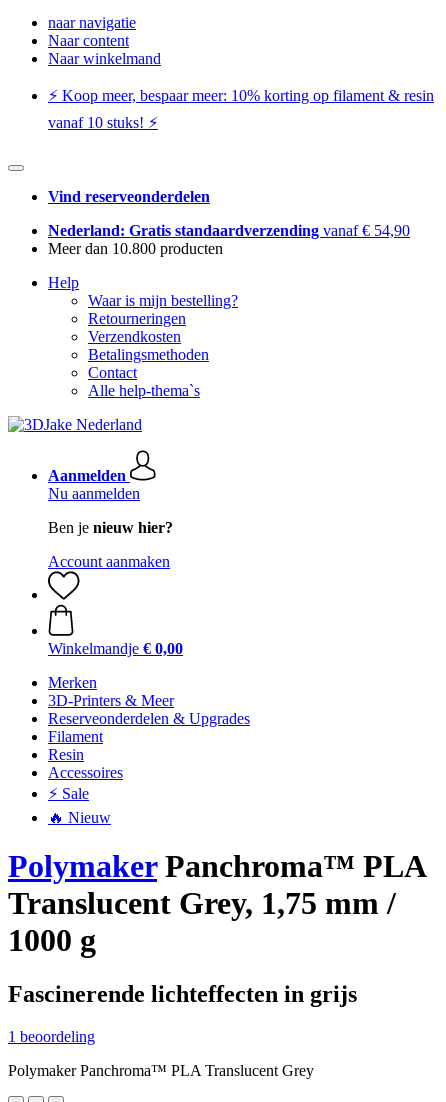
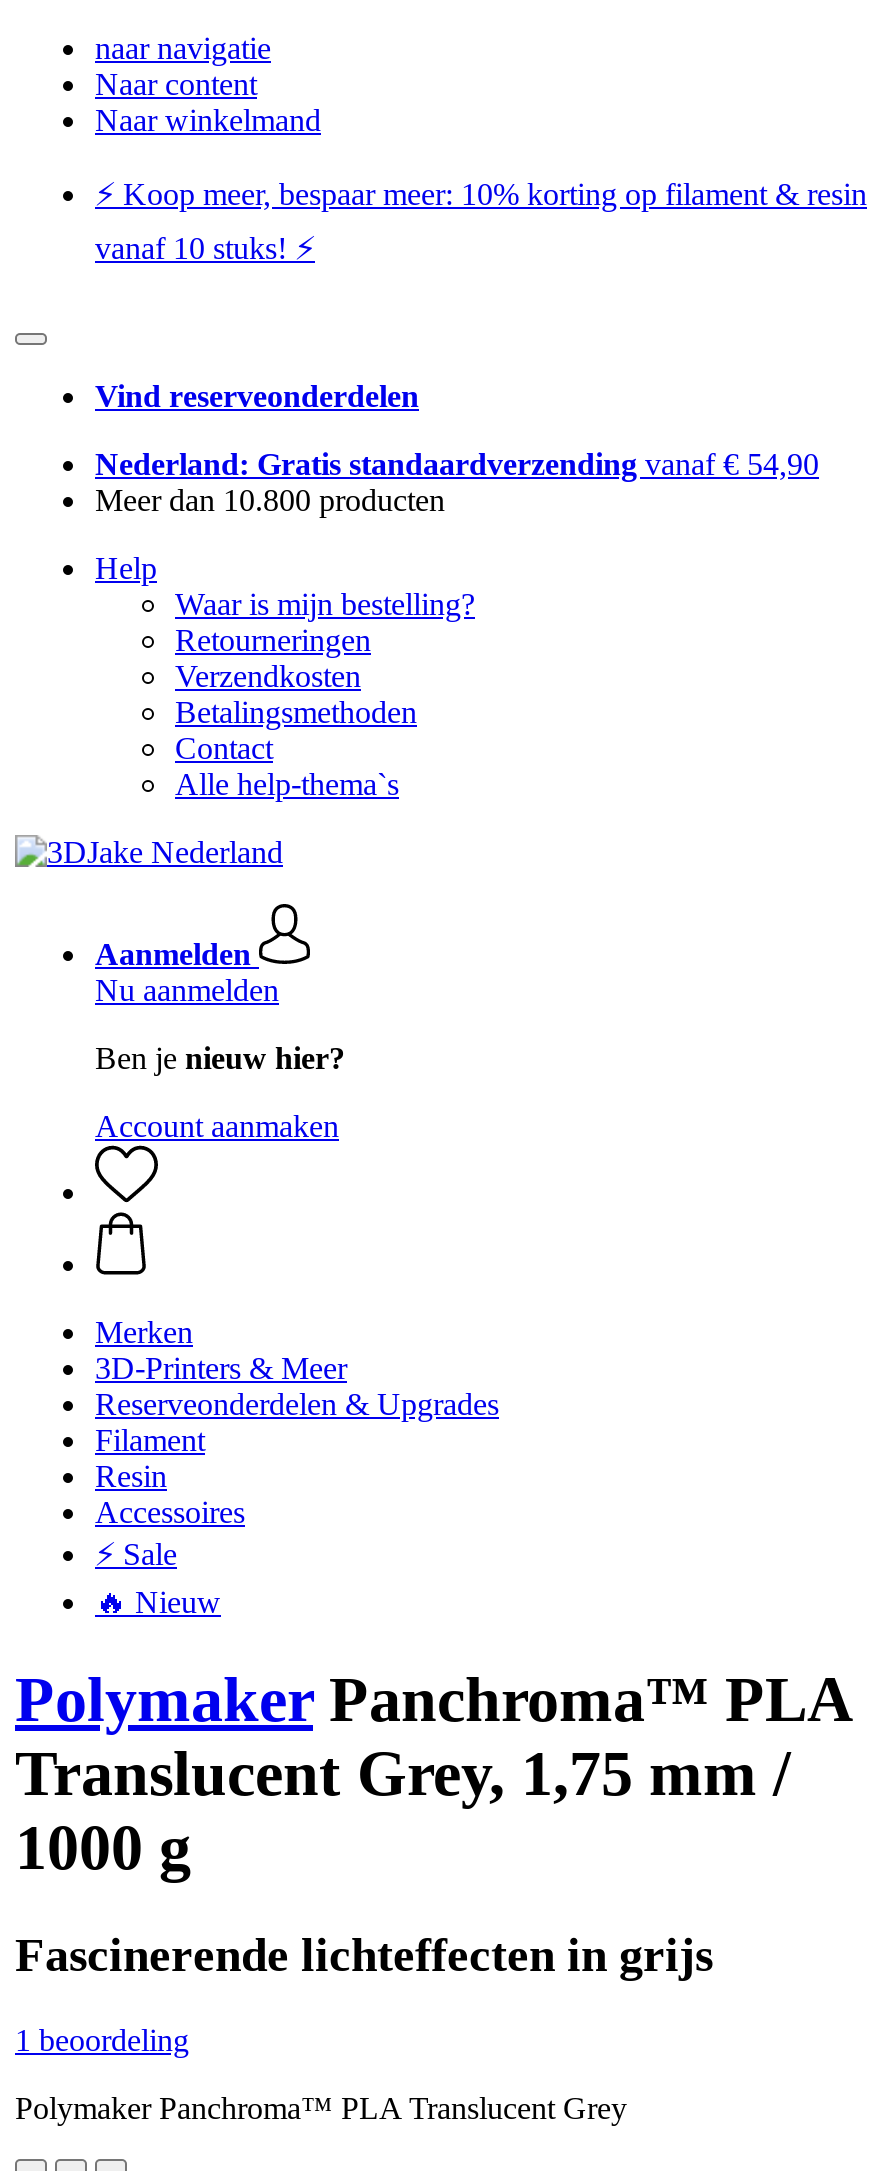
[48,640,183,657] Winkelmandje € 0,00 -> none

